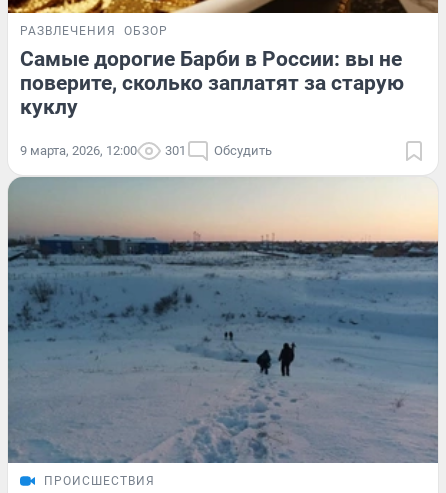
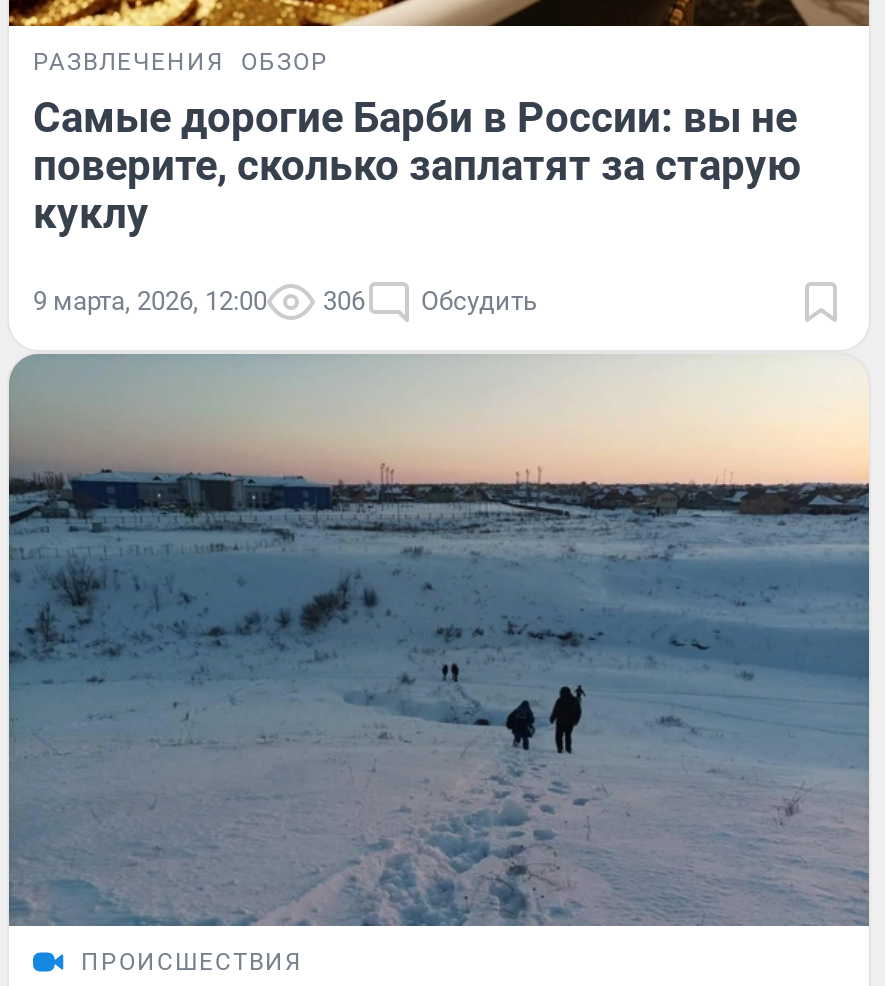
[20,143,272,158] 9 марта, 2026, 12:00 301 Обсудить -> [33,285,537,315] 9 марта, 2026, 12:00 306 Обсудить

